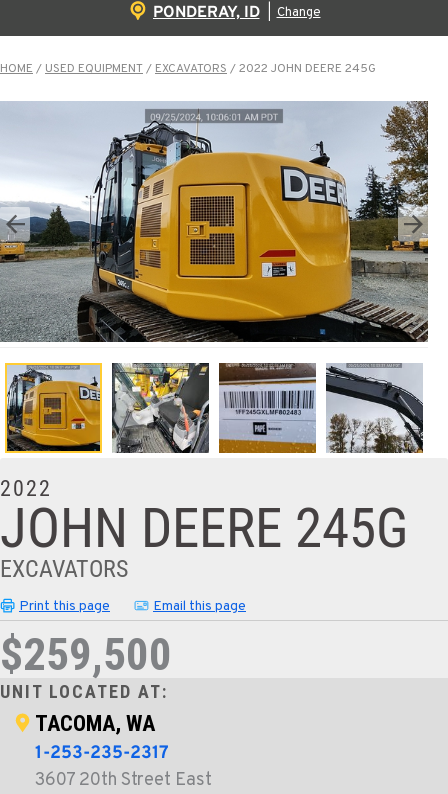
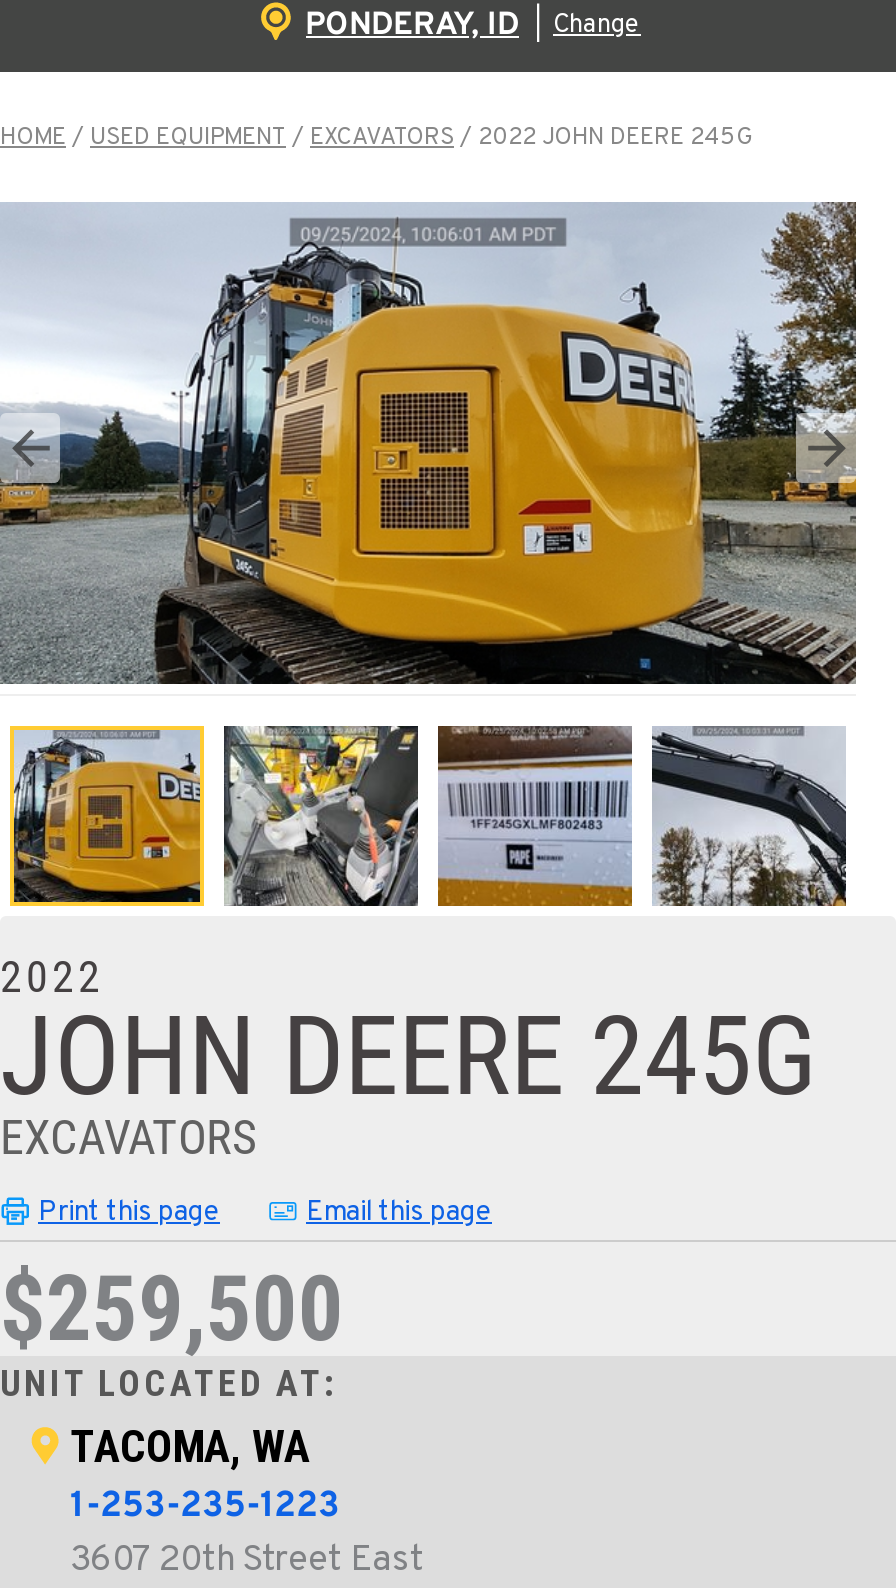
[35,742,169,765] 1-253-235-2317 -> [70,1483,340,1529] 1-253-235-1223

